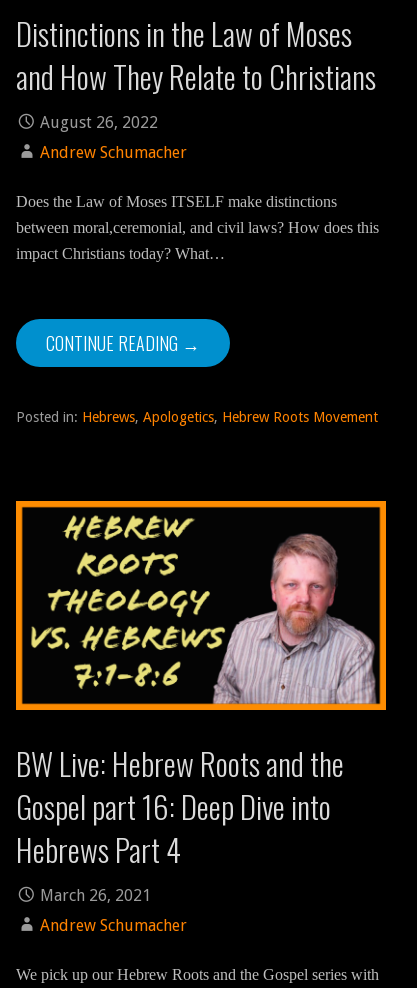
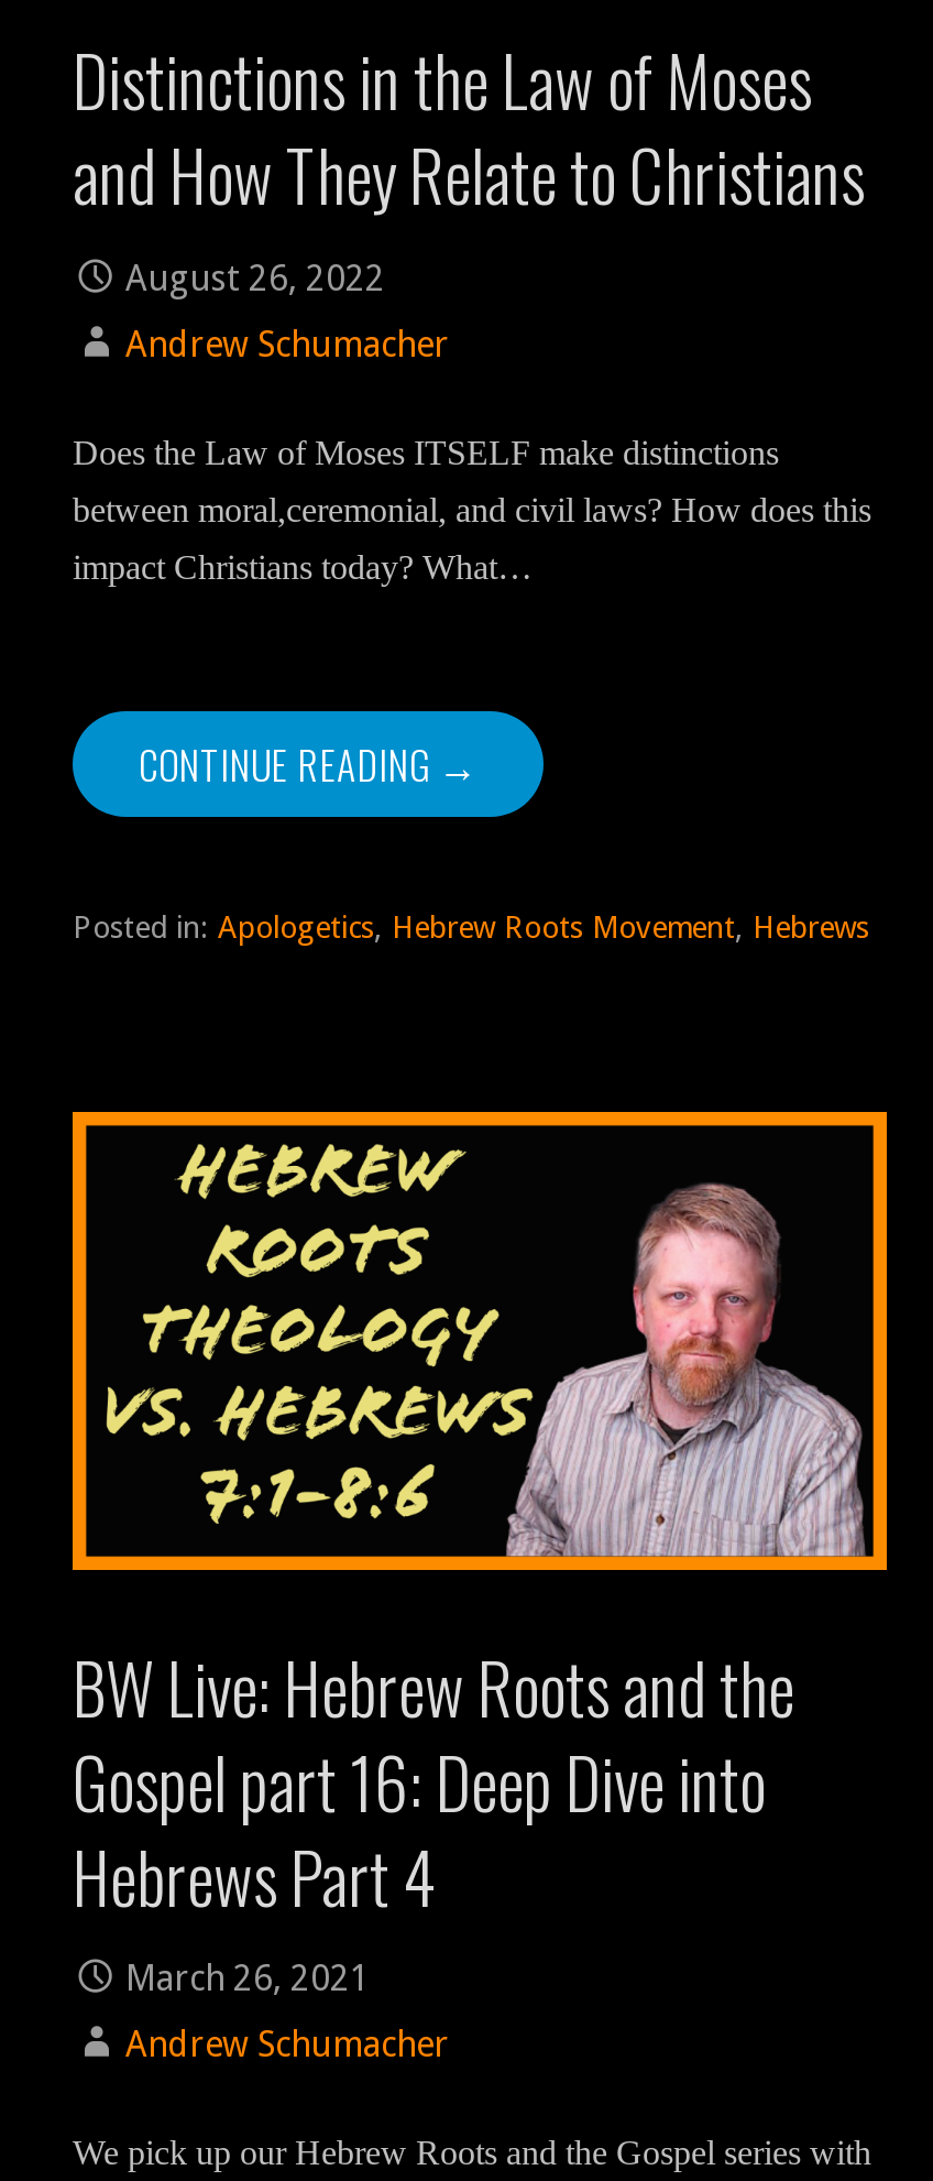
[16,409,378,425] Posted in: Hebrews, Apologetics, Hebrew Roots Movement -> [73,908,869,944] Posted in: Apologetics, Hebrew Roots Movement, Hebrews

